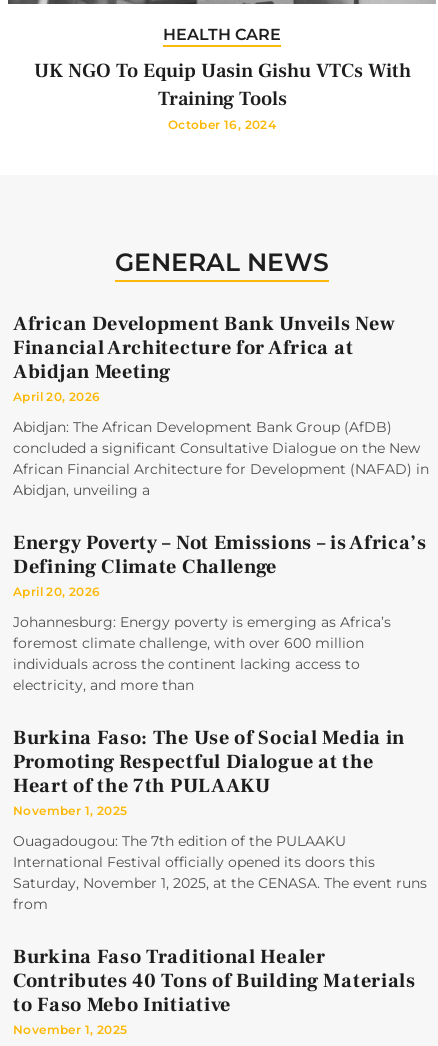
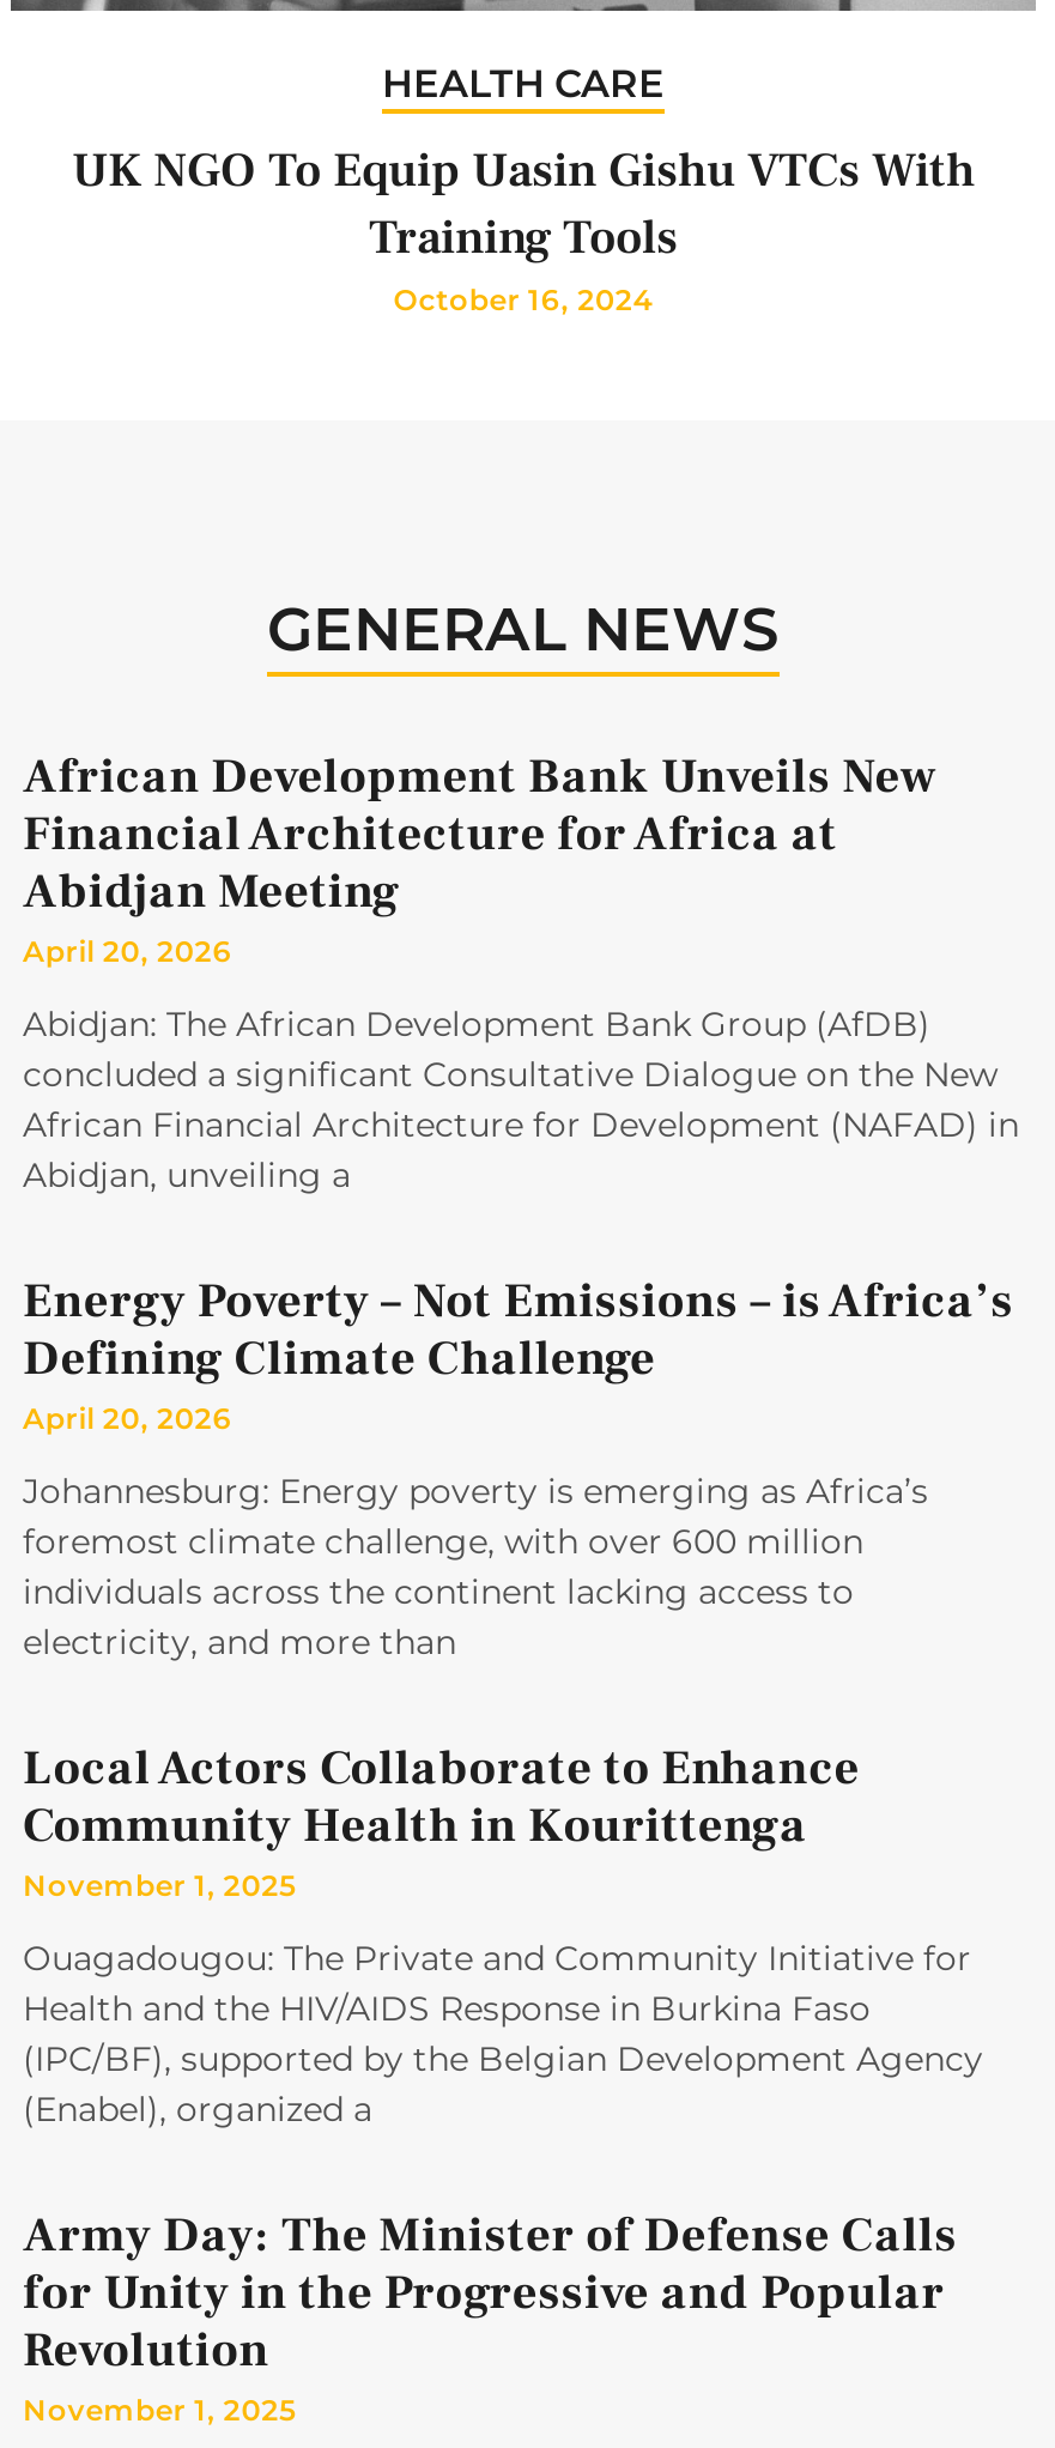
[13,725,405,799] Burkina Faso: The Use of Social Media in | Promoting Respectful Dialogue at the | Heart of the 7th PULAAKU -> [23,1737,860,1857] Local Actors Collaborate to Enhance | Community Health in Kourittenga
[13,832,427,913] Ouagadougou: The 7th edition of the PULAAKU | International Festival officially opened its doors this | Saturday, November 1, 2025, at the CENASA. The event runs | from -> [23,1936,983,2130] Ouagadougou: The Private and Community Initiative for | Health and the HIV/AIDS Response in Burkina Faso | (IPC/BF), supported by the Belgian Development Agency | (Enabel), organized a
[13,944,416,1018] Burkina Faso Traditional Healer | Contributes 40 Tons of Building Materials | to Faso Mebo Initiative -> [23,2204,958,2381] Army Day: The Minister of Defense Calls | for Unity in the Progressive and Popular | Revolution

